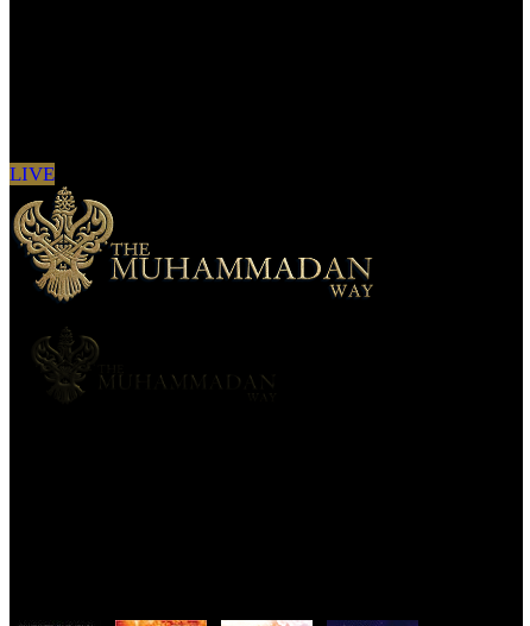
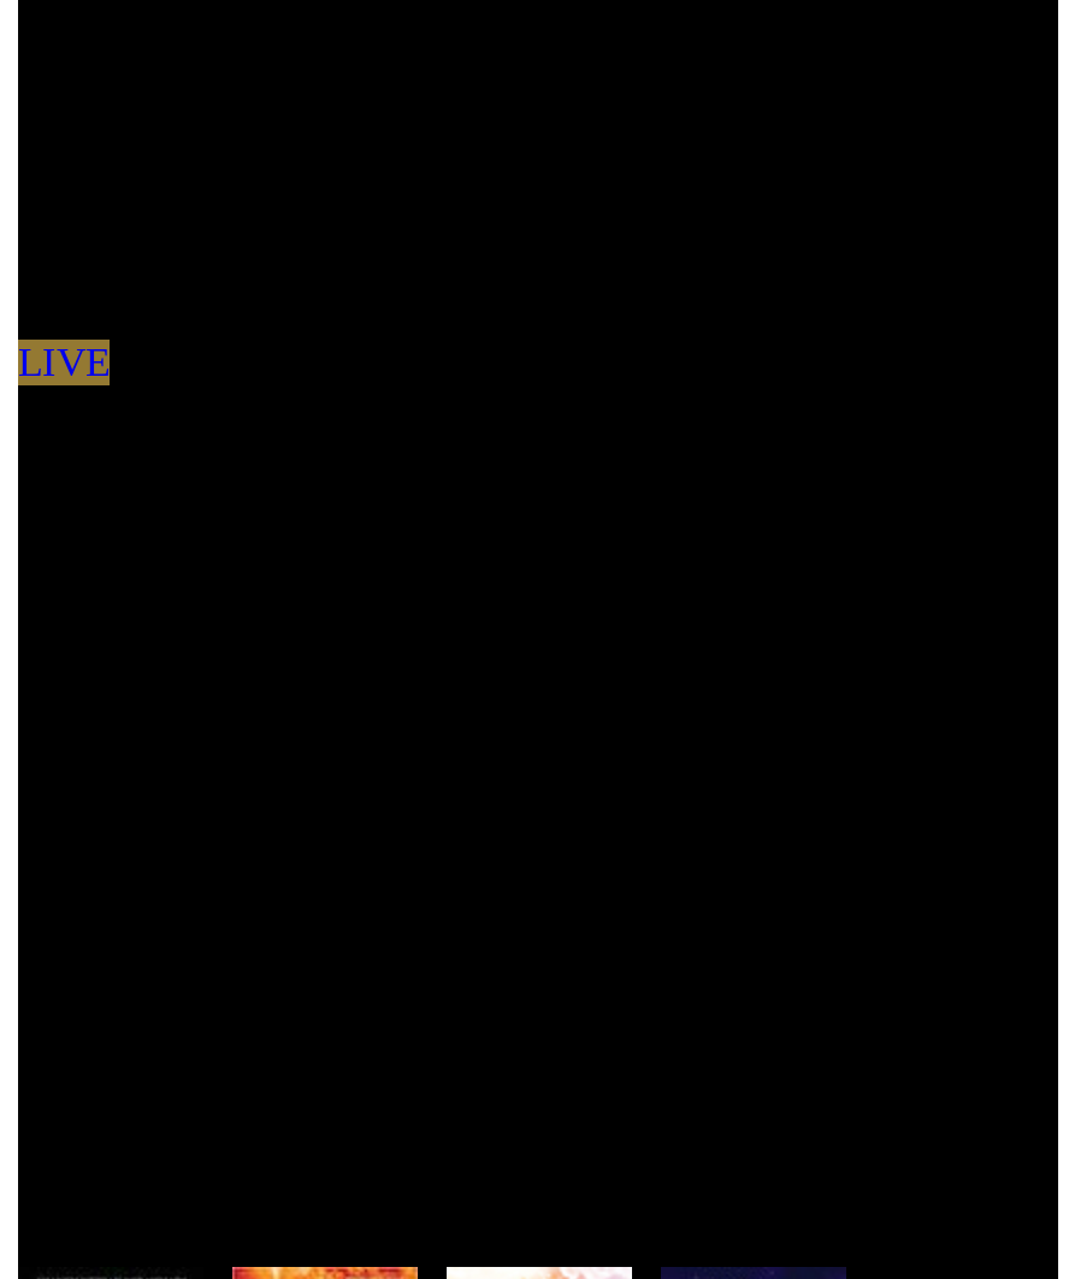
[13,186,373,302] [image] -> none

